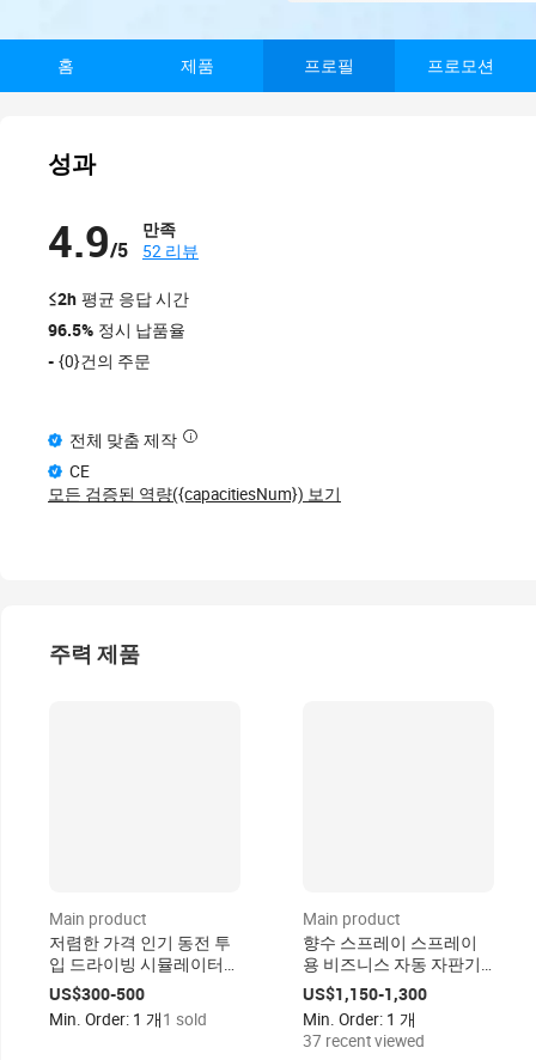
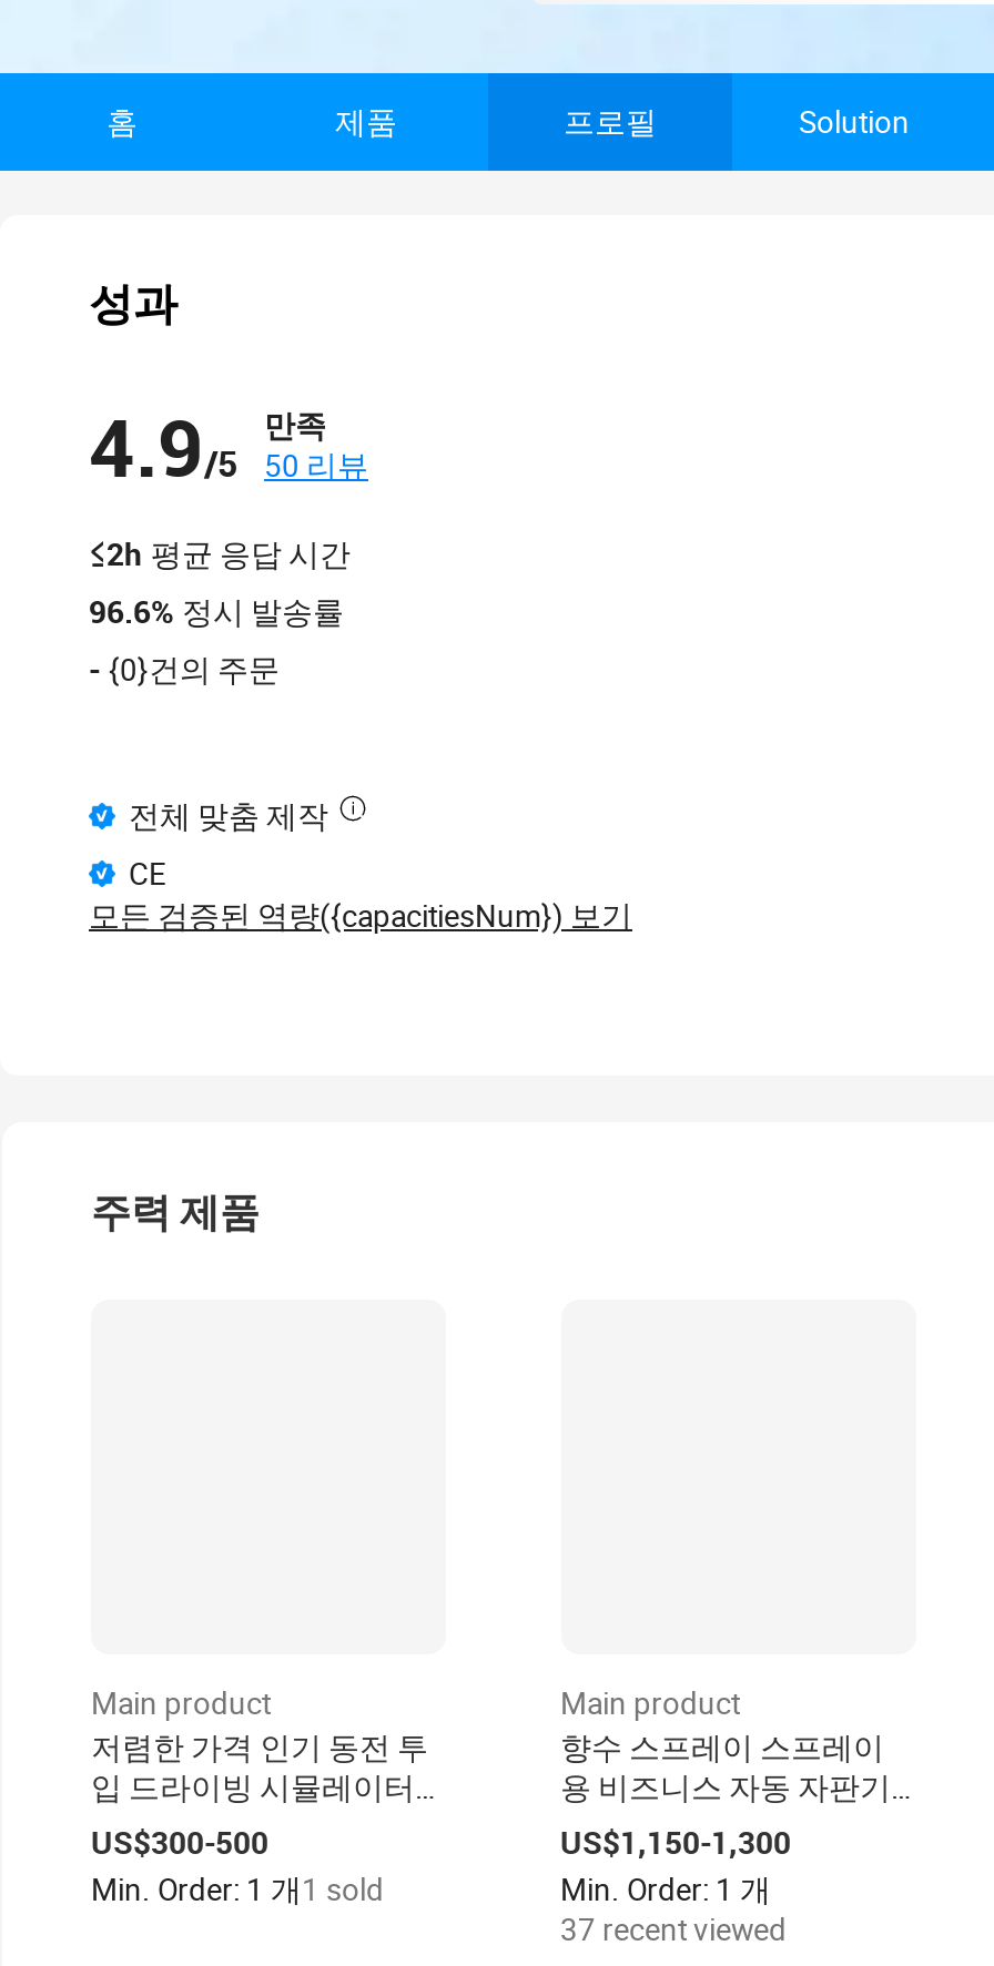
[427,56,494,75] 프로모션 -> [799,104,910,140] Solution
[142,242,199,261] 52 리뷰 -> [264,448,368,483] 50 리뷰
[48,318,185,341] 96.5% 정시 납품율 -> [89,590,344,632] 96.6% 정시 발송률

